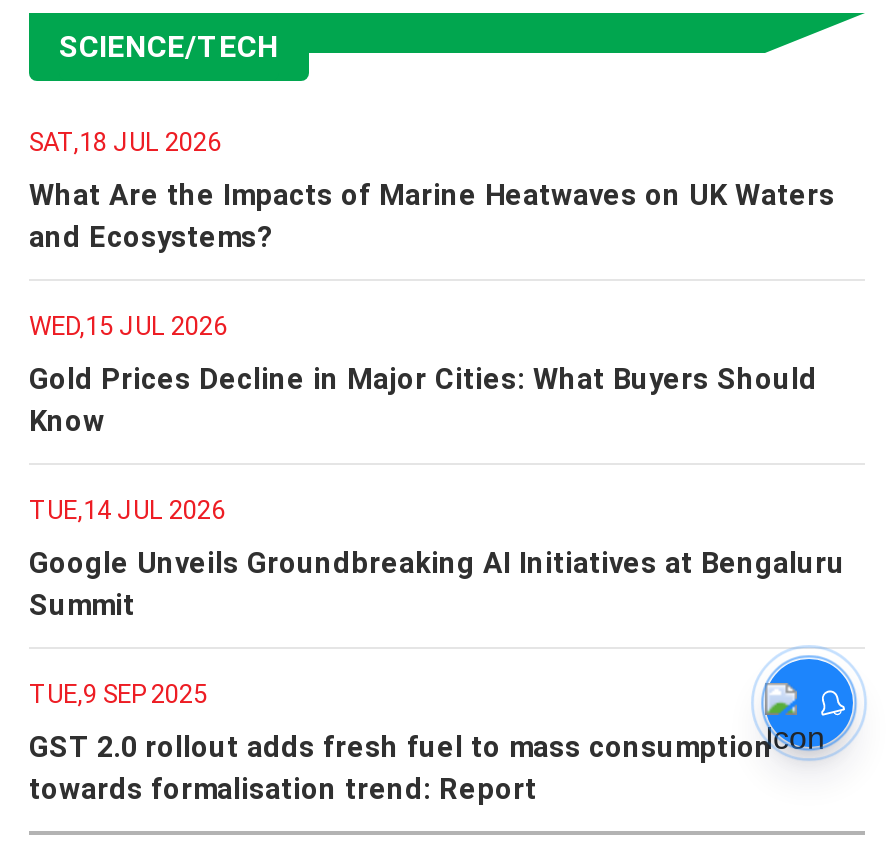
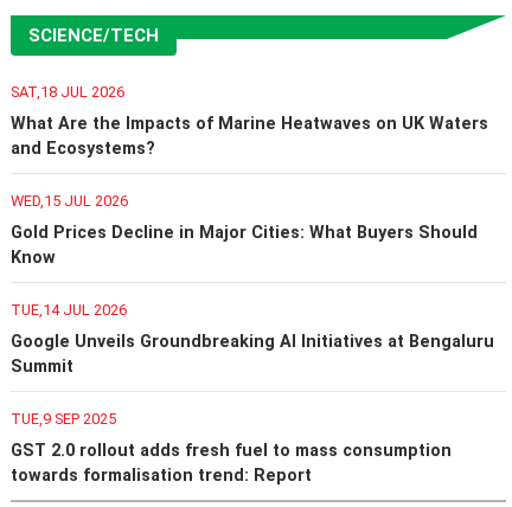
[751,655,865,763] [image] -> none

